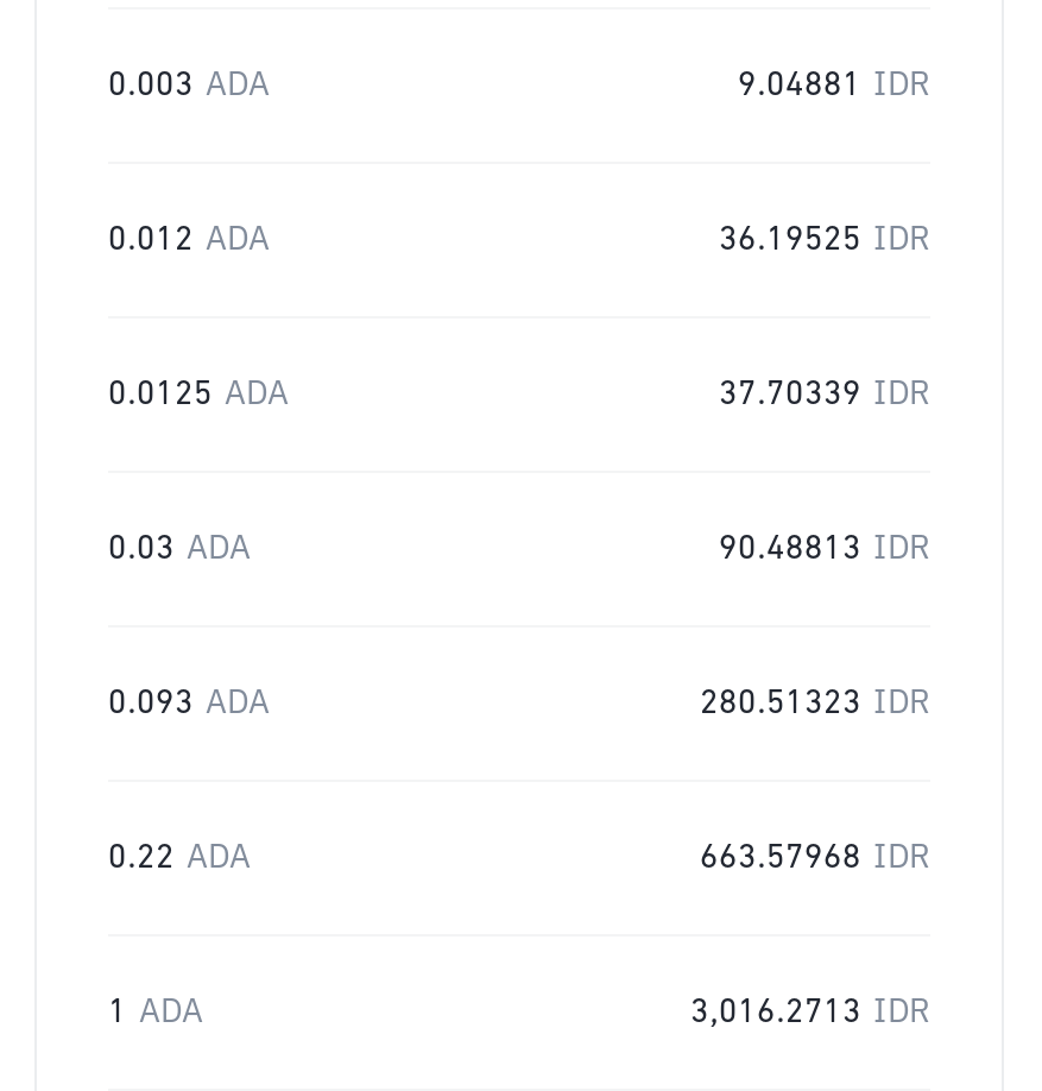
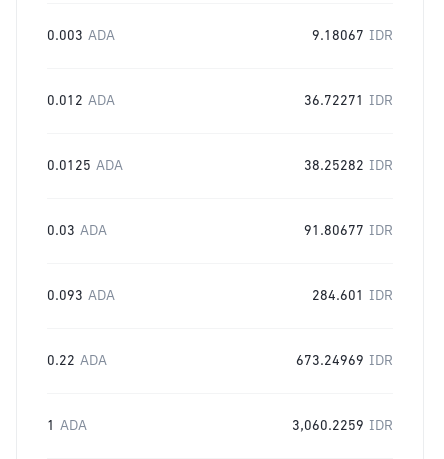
[738,69,930,102] 9.04881 IDR -> [312,29,393,43] 9.18067 IDR
[719,223,930,257] 36.19525 IDR -> [304,94,393,108] 36.72271 IDR
[719,378,930,411] 37.70339 IDR -> [304,159,393,173] 38.25282 IDR
[719,532,930,566] 90.48813 IDR -> [304,224,393,238] 91.80677 IDR
[700,687,930,720] 280.51323 IDR -> [312,289,393,303] 284.601 IDR
[700,841,930,875] 663.57968 IDR -> [296,354,393,368] 673.24969 IDR
[690,996,930,1029] 3,016.2713 IDR -> [292,419,393,433] 3,060.2259 IDR

